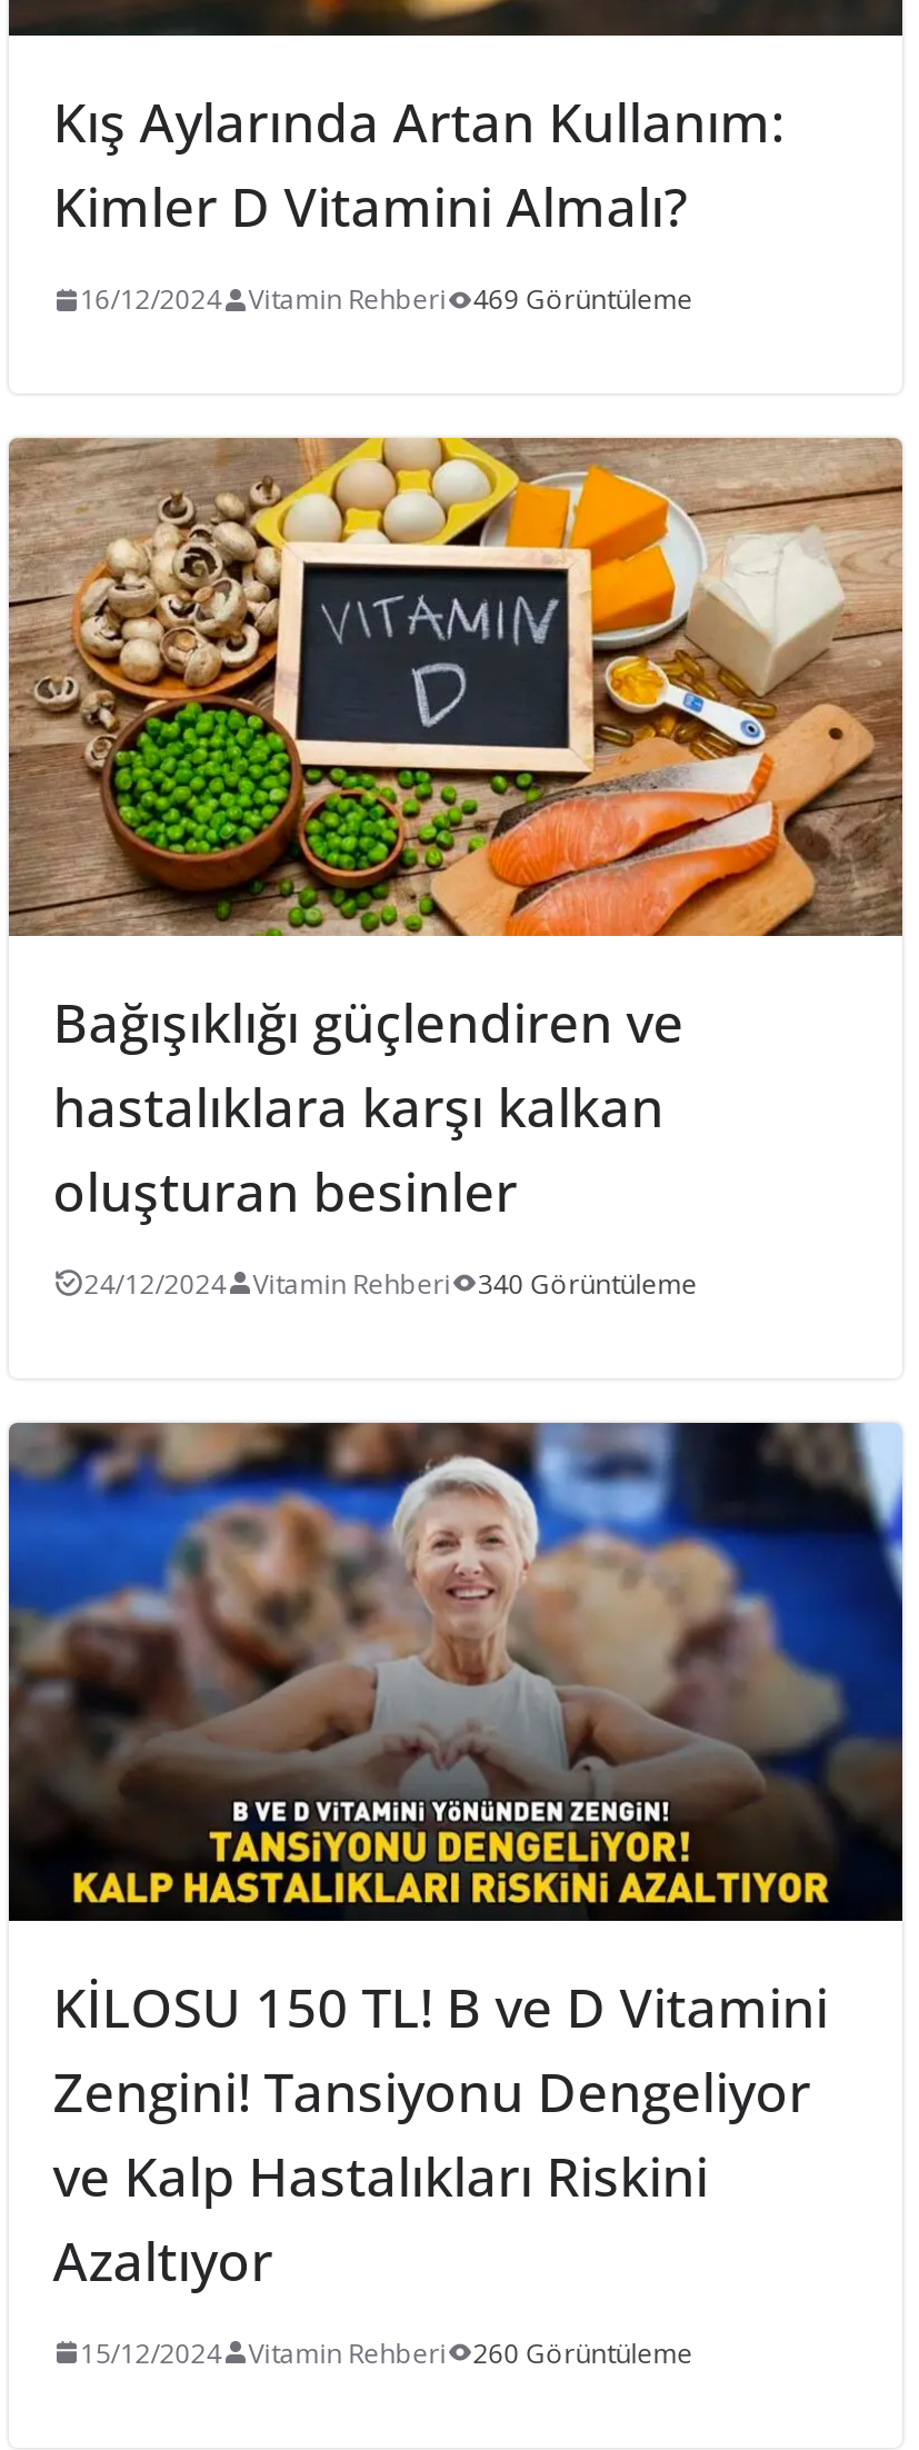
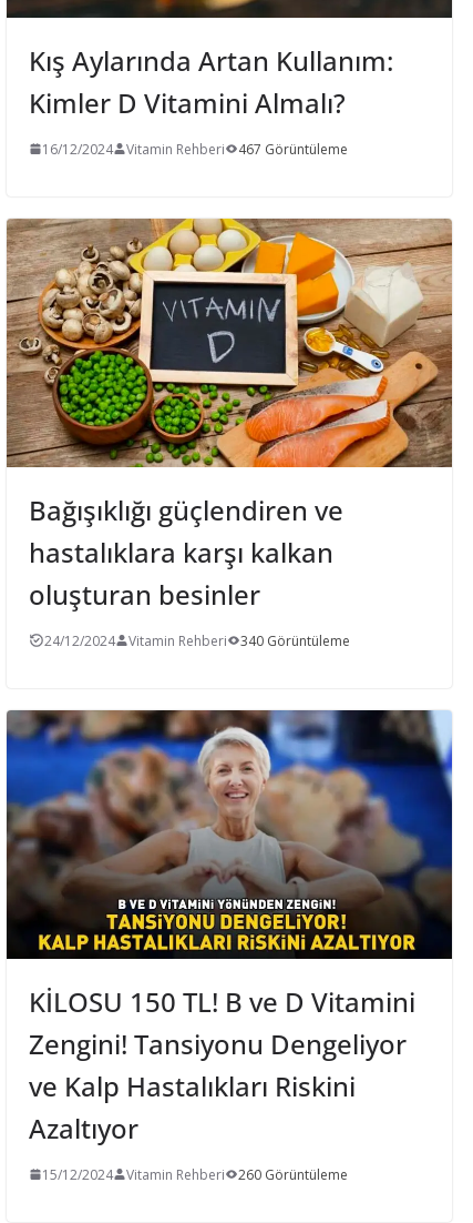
[79,280,693,318] 16/12/2024 Vitamin Rehberi 469 Görüntüleme -> [42,140,347,159] 16/12/2024 Vitamin Rehberi 467 Görüntüleme

